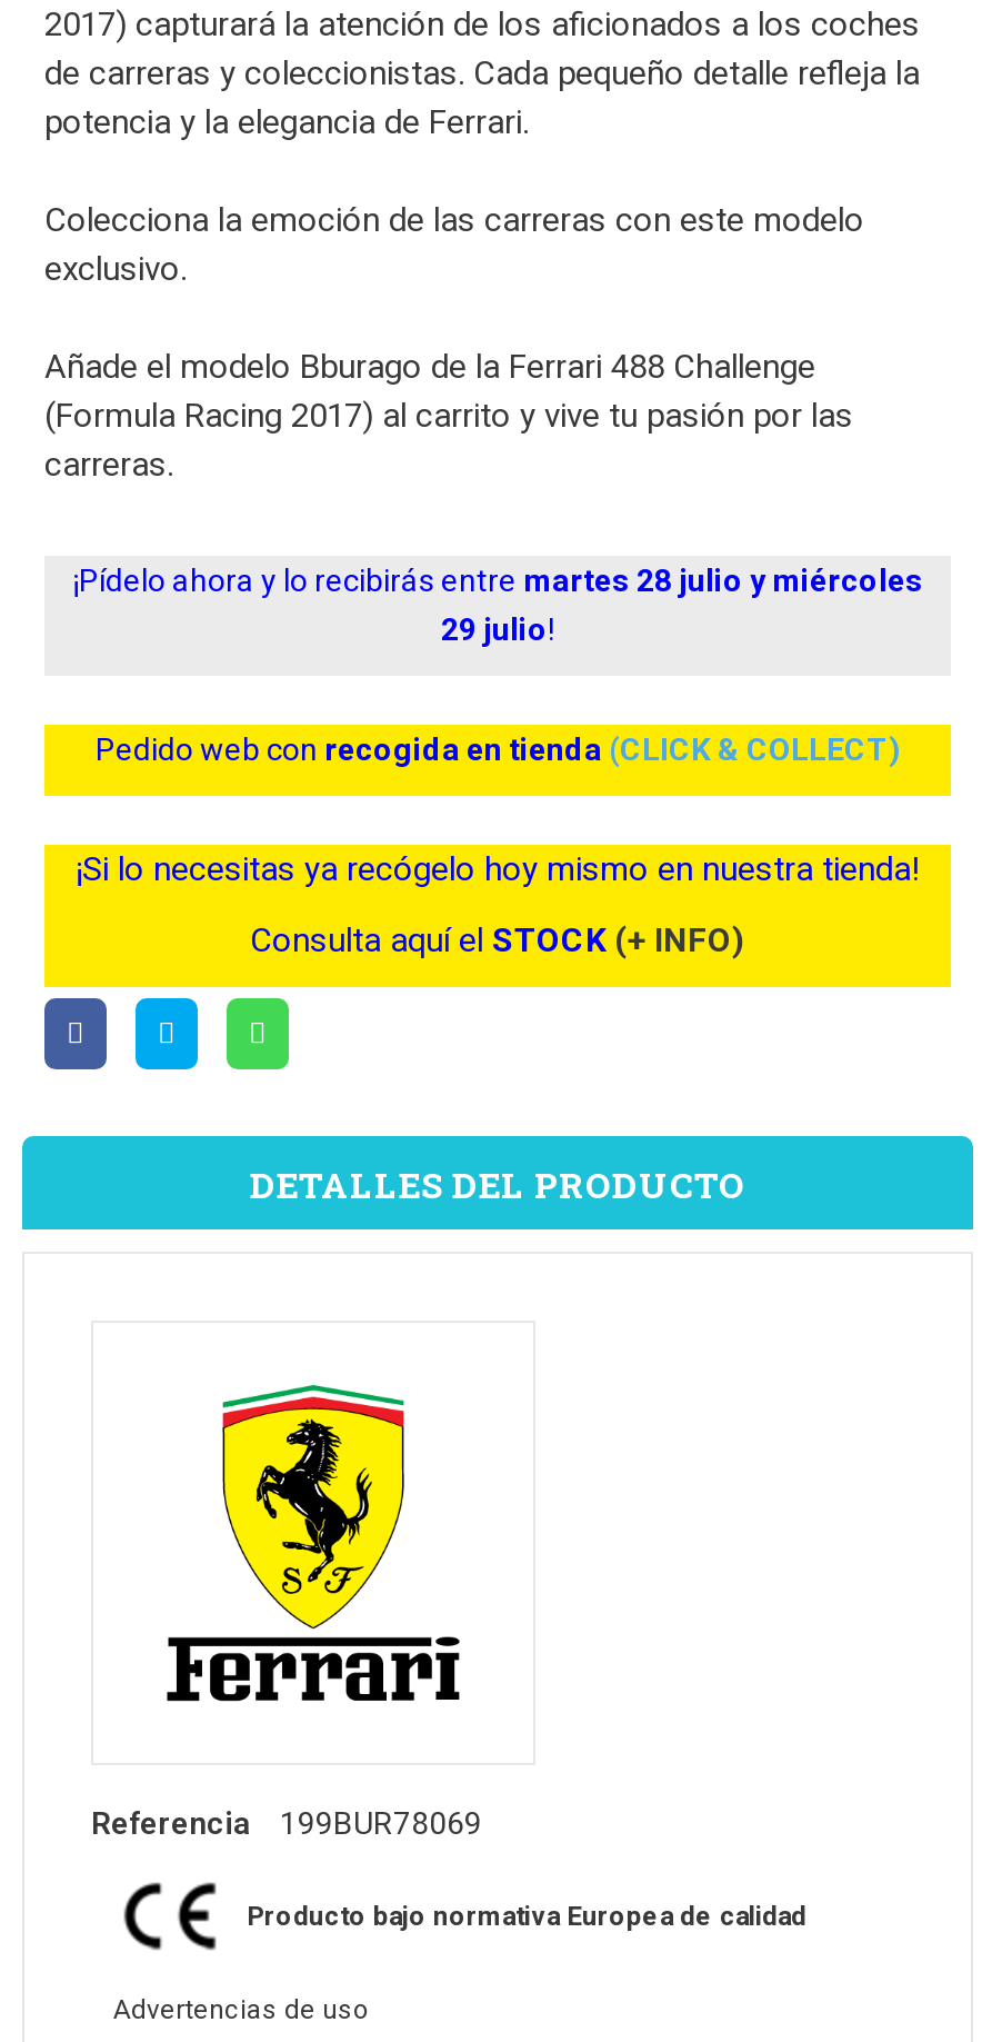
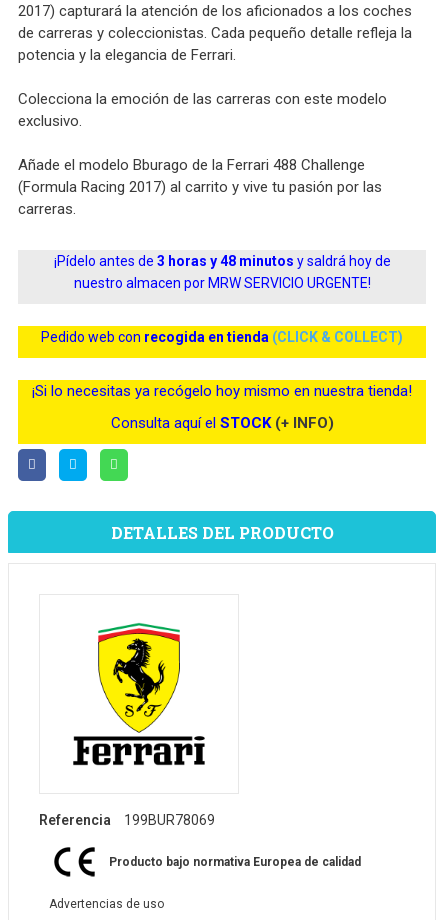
[72,563,923,648] ¡Pídelo ahora y lo recibirás entre martes 28 julio y miércoles | 29 julio! -> [53,253,390,291] ¡Pídelo antes de 3 horas y 48 minutos y saldrá hoy de | nuestro almacen por MRW SERVICIO URGENTE!

